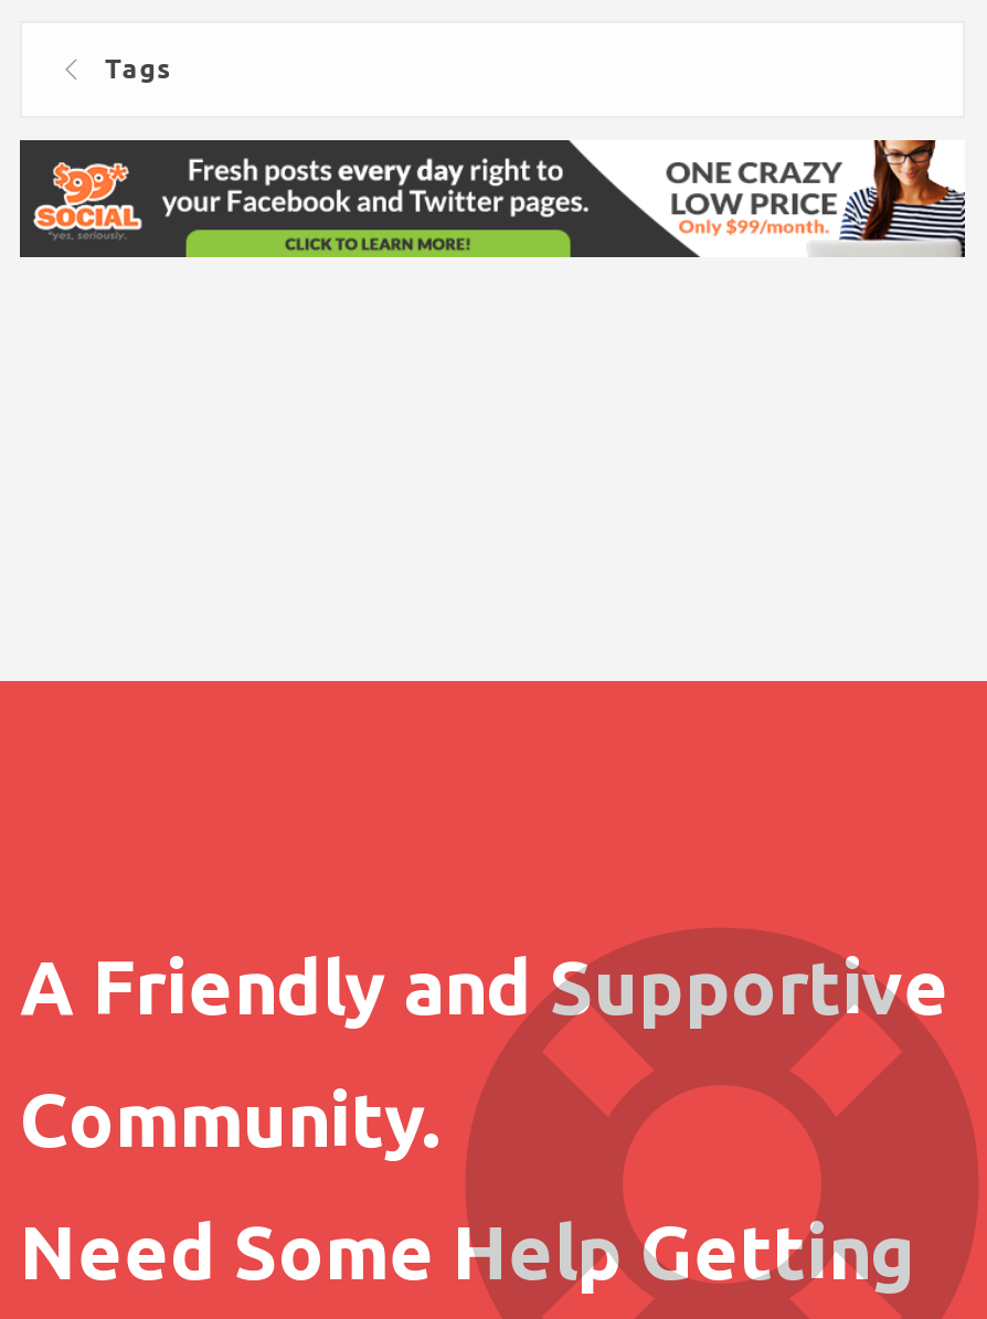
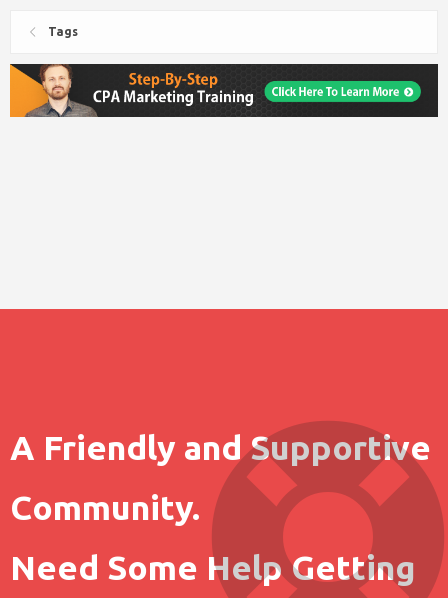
[18,138,967,259] [image] -> [9,63,439,118] [image]

